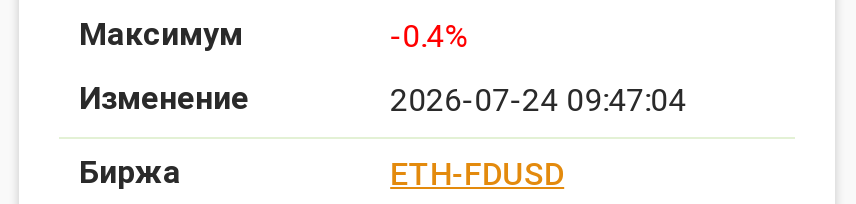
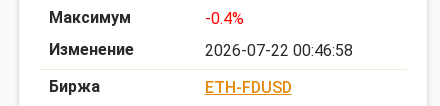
[390,81,686,119] 2026-07-24 09:47:04 -> [205,41,353,60] 2026-07-22 00:46:58

